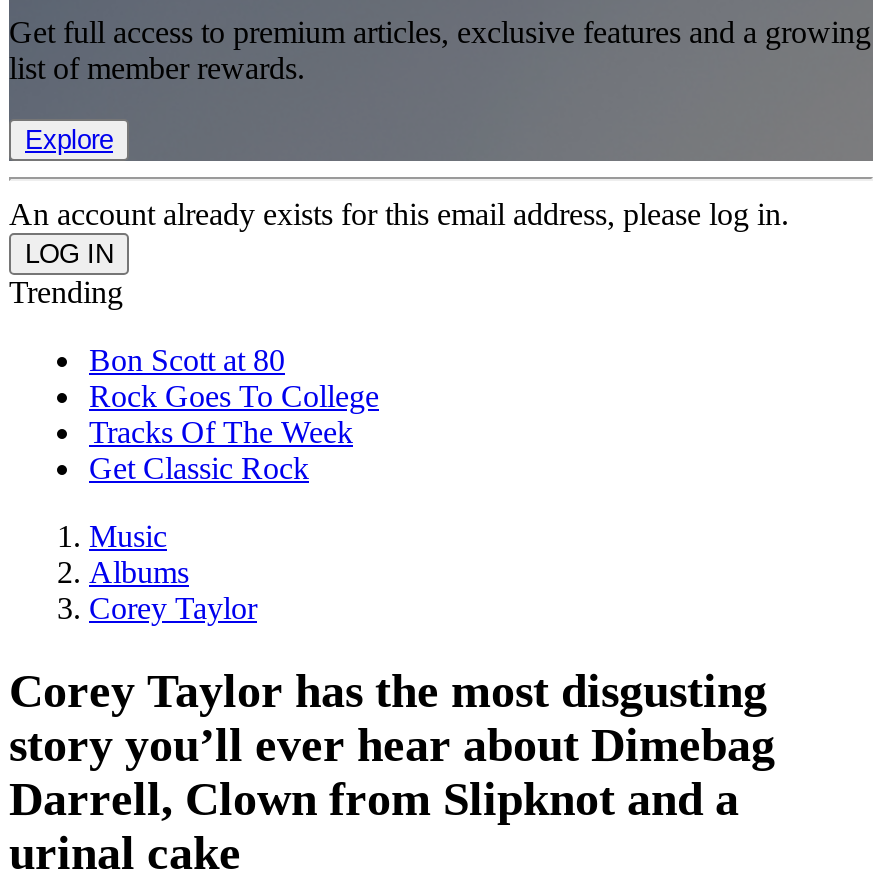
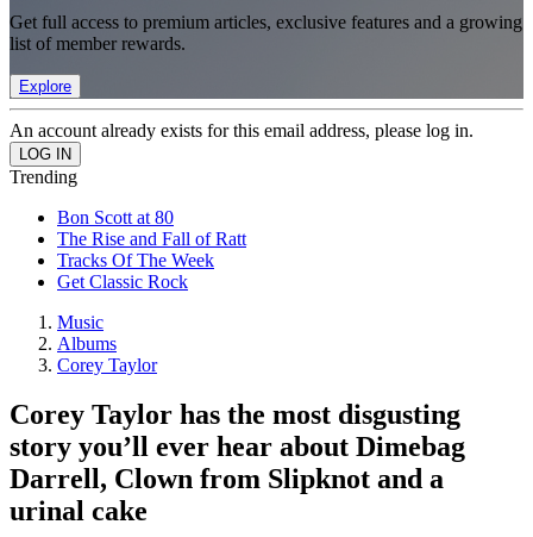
[89,378,379,412] Rock Goes To College -> [57,228,246,248] The Rise and Fall of Ratt

